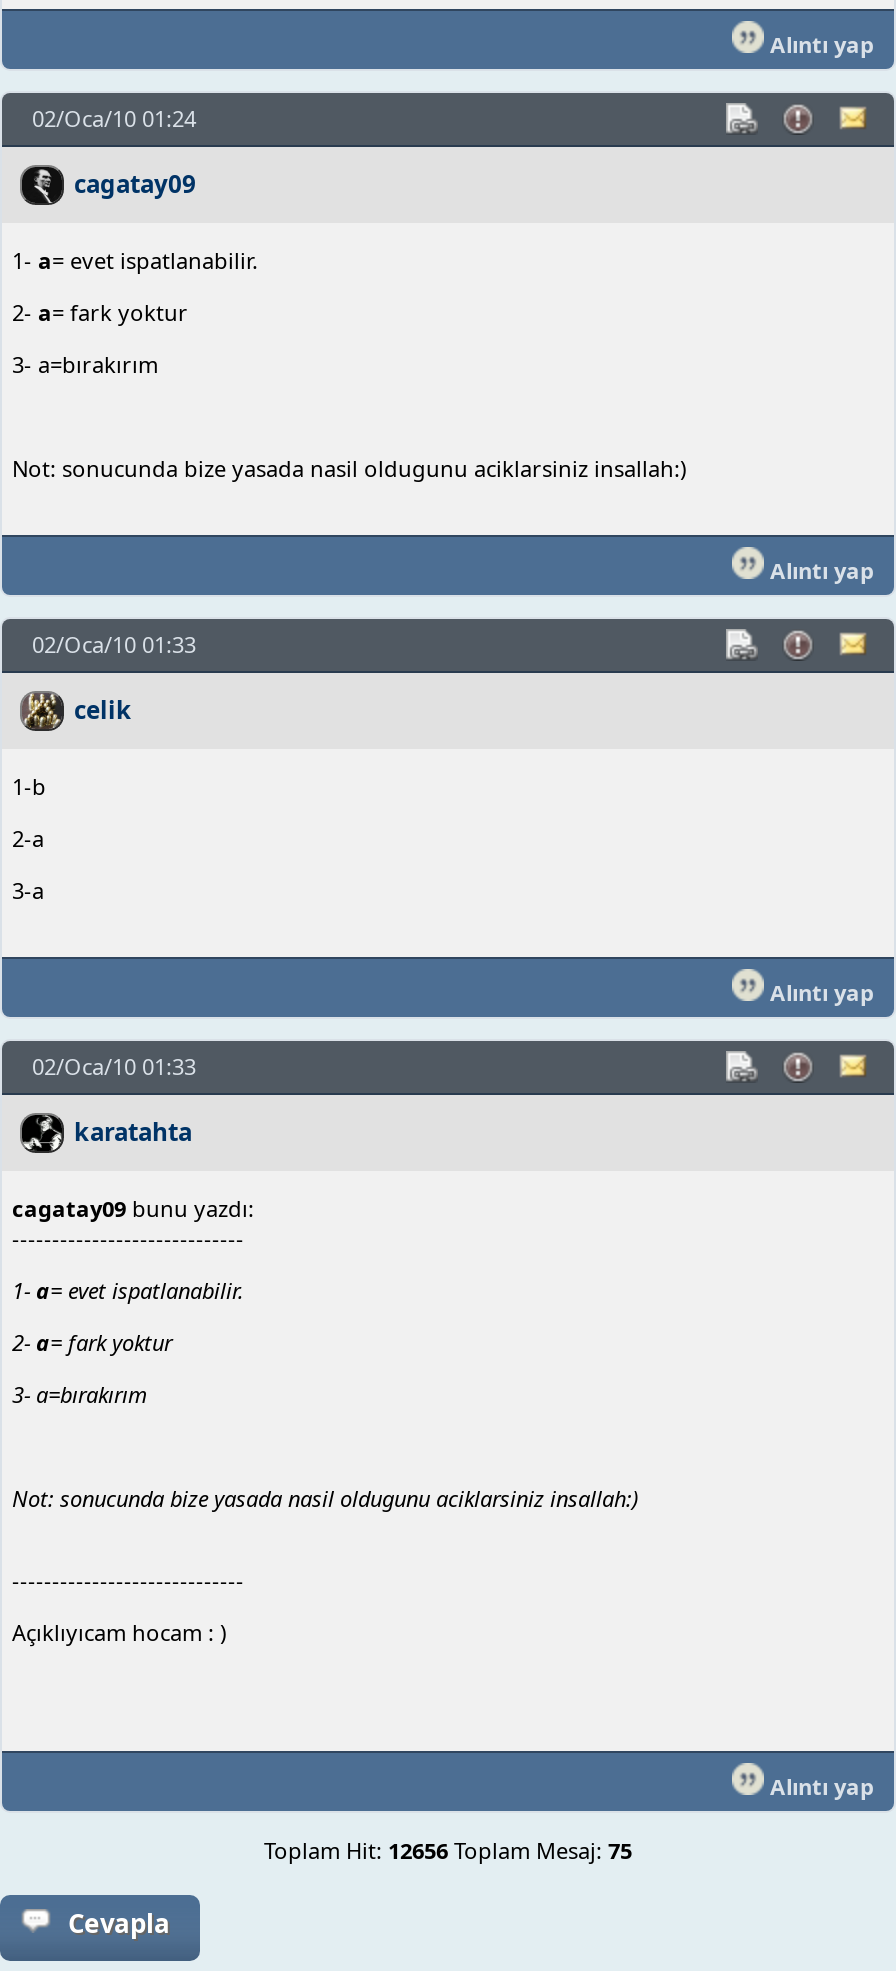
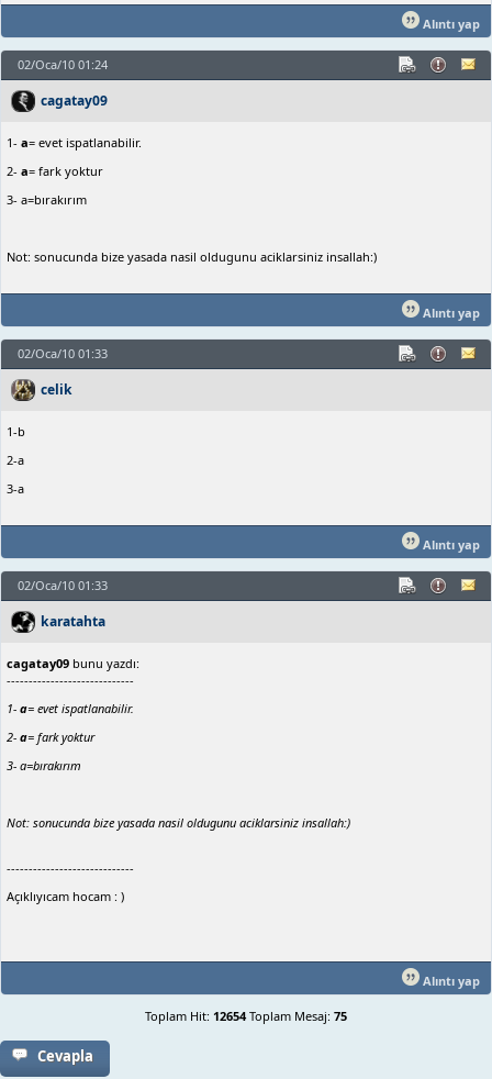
[264,1835,632,1865] Toplam Hit: 12656 Toplam Mesaj: 75 -> [145,1008,347,1024] Toplam Hit: 12654 Toplam Mesaj: 75

